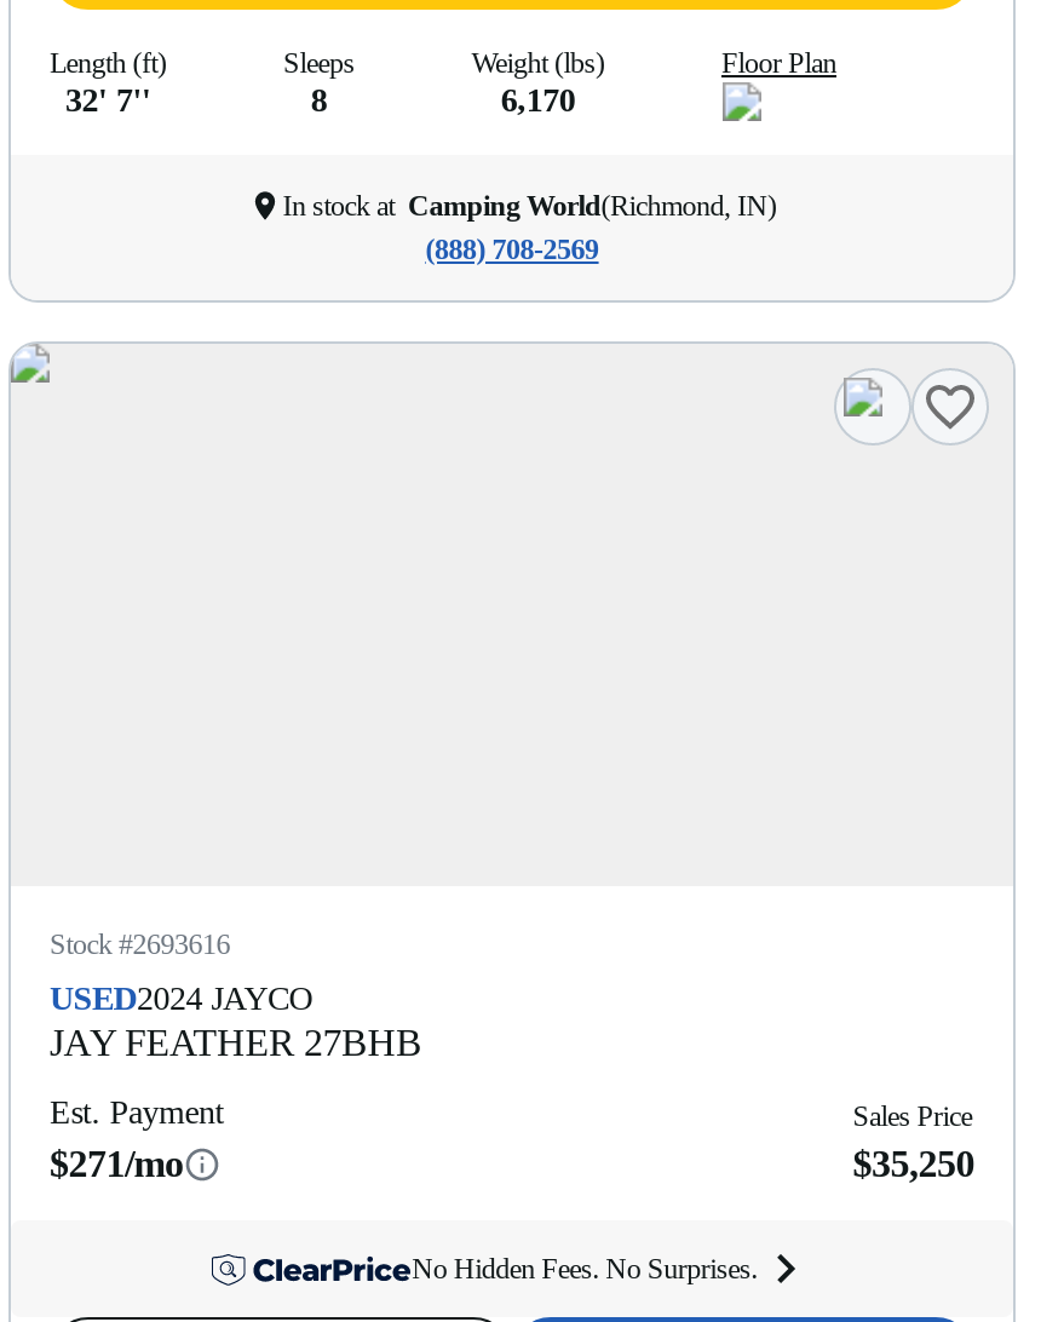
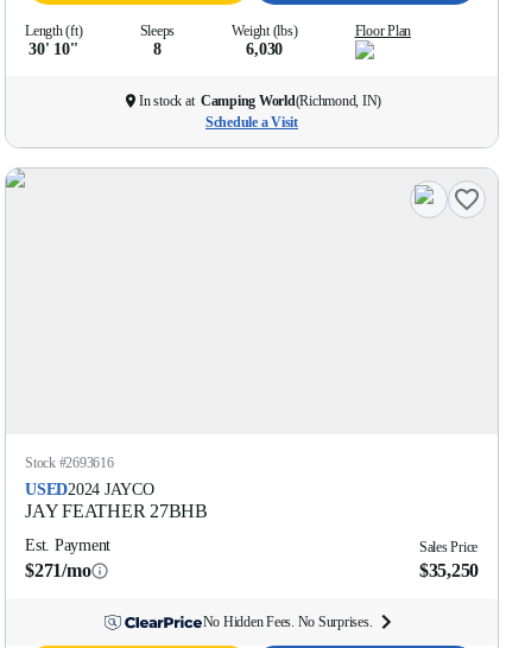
[65,82,151,119] 32' 7'' -> [29,40,79,58] 30' 10''
[501,82,575,119] 6,170 -> [246,40,283,58] 6,030
[425,232,598,266] (888) 708-2569 -> [205,114,298,131] Schedule a Visit

